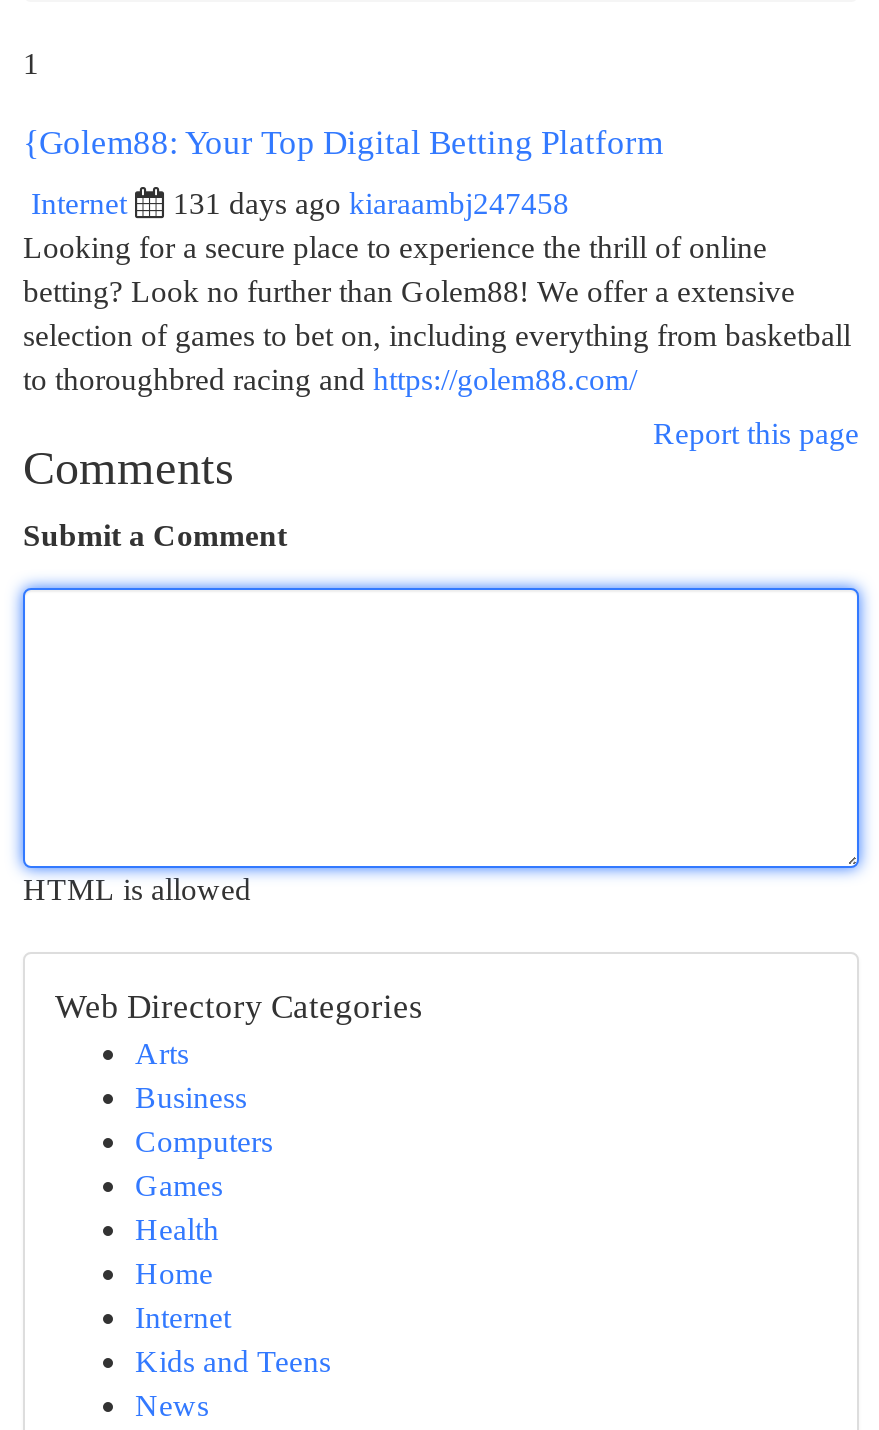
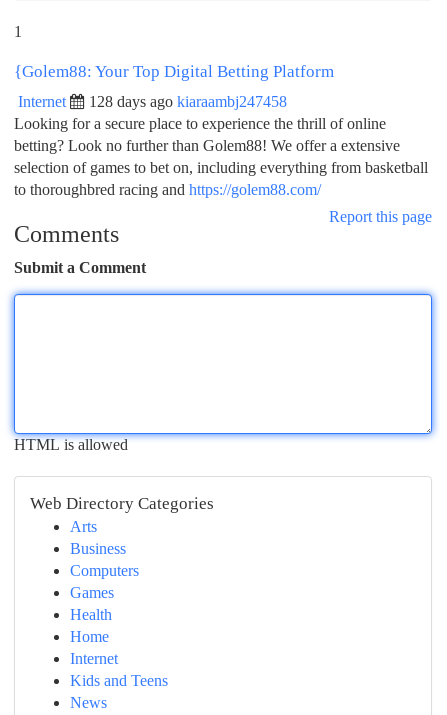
[173,186,569,220] 131 days ago kiaraambj247458 -> [89,93,287,110] 128 days ago kiaraambj247458

